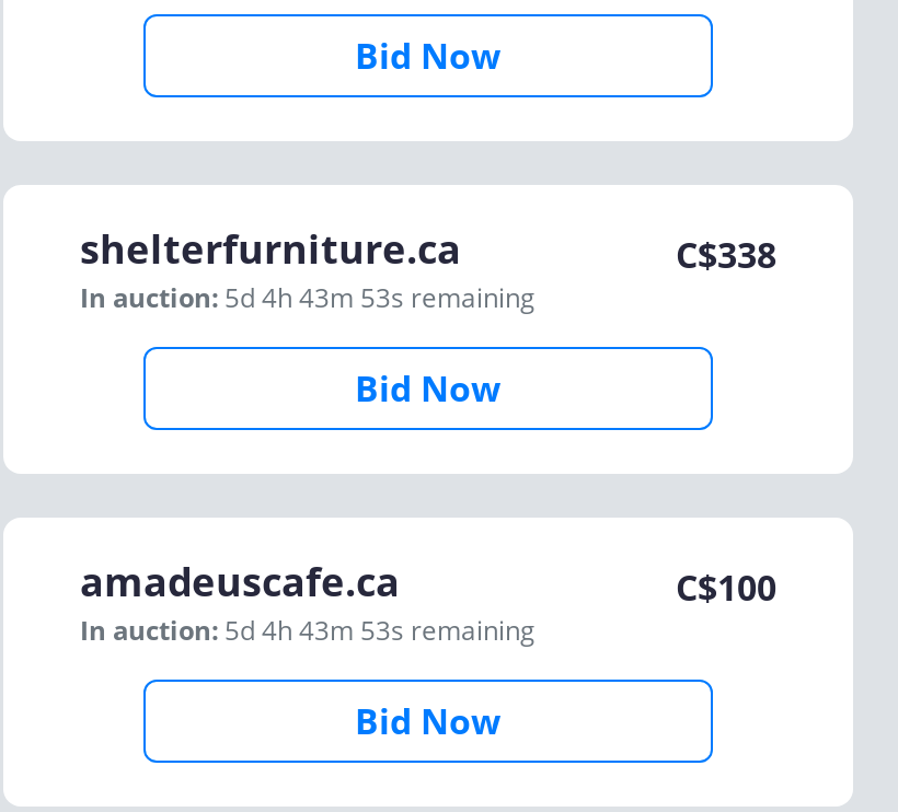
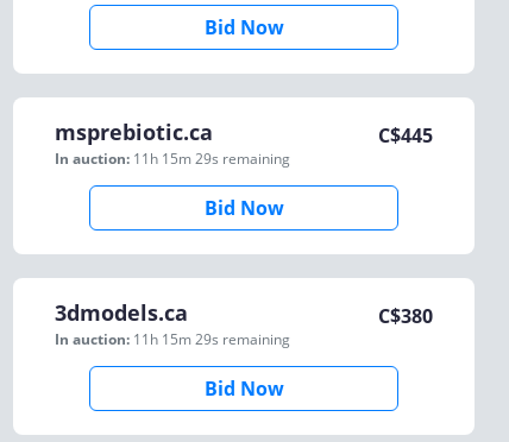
[80,222,536,316] shelterfurniture.ca | In auction: 5d 4h 43m 53s remaining -> [55,118,290,169] msprebiotic.ca | In auction: 11h 15m 29s remaining
[676,231,776,279] C$338 -> [378,122,433,149] C$445
[80,555,536,649] amadeuscafe.ca | In auction: 5d 4h 43m 53s remaining -> [55,298,290,349] 3dmodels.ca | In auction: 11h 15m 29s remaining
[676,564,776,612] C$100 -> [378,303,433,329] C$380

